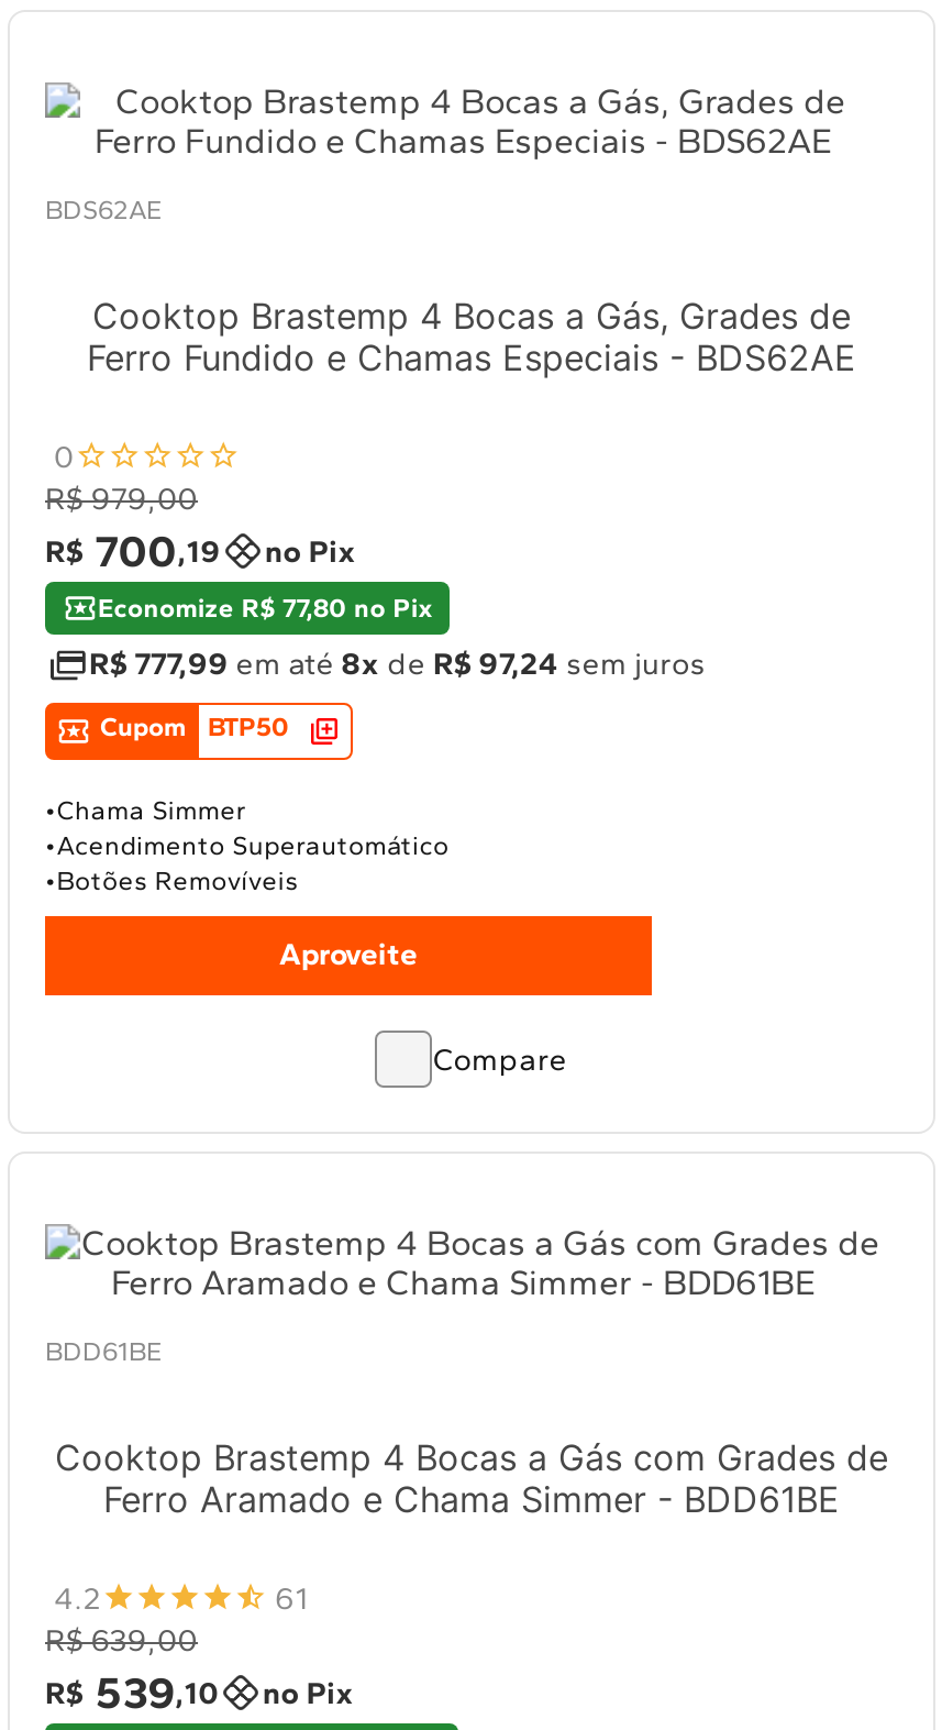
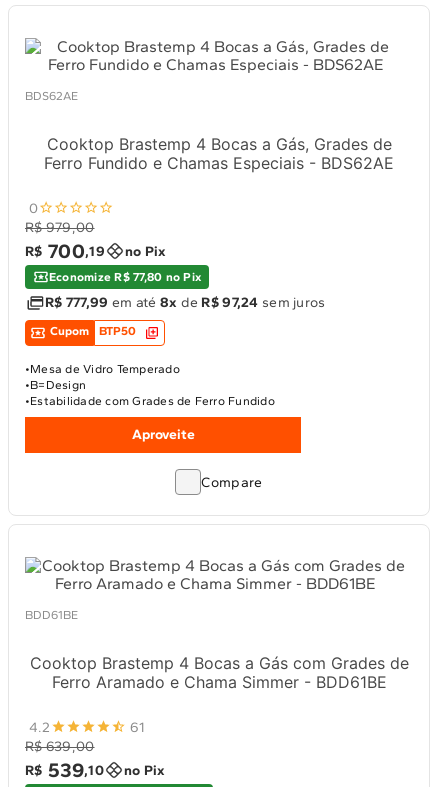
[56,795,449,896] Chama Simmer | Acendimento Superautomático | Botões Removíveis -> [30,362,275,408] Mesa de Vidro Temperado | B=Design | Estabilidade com Grades de Ferro Fundido

